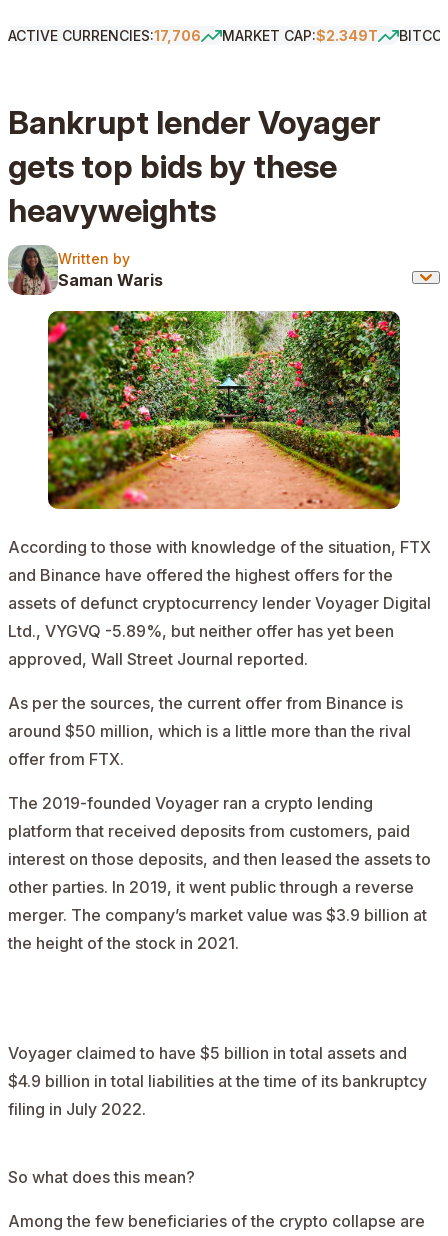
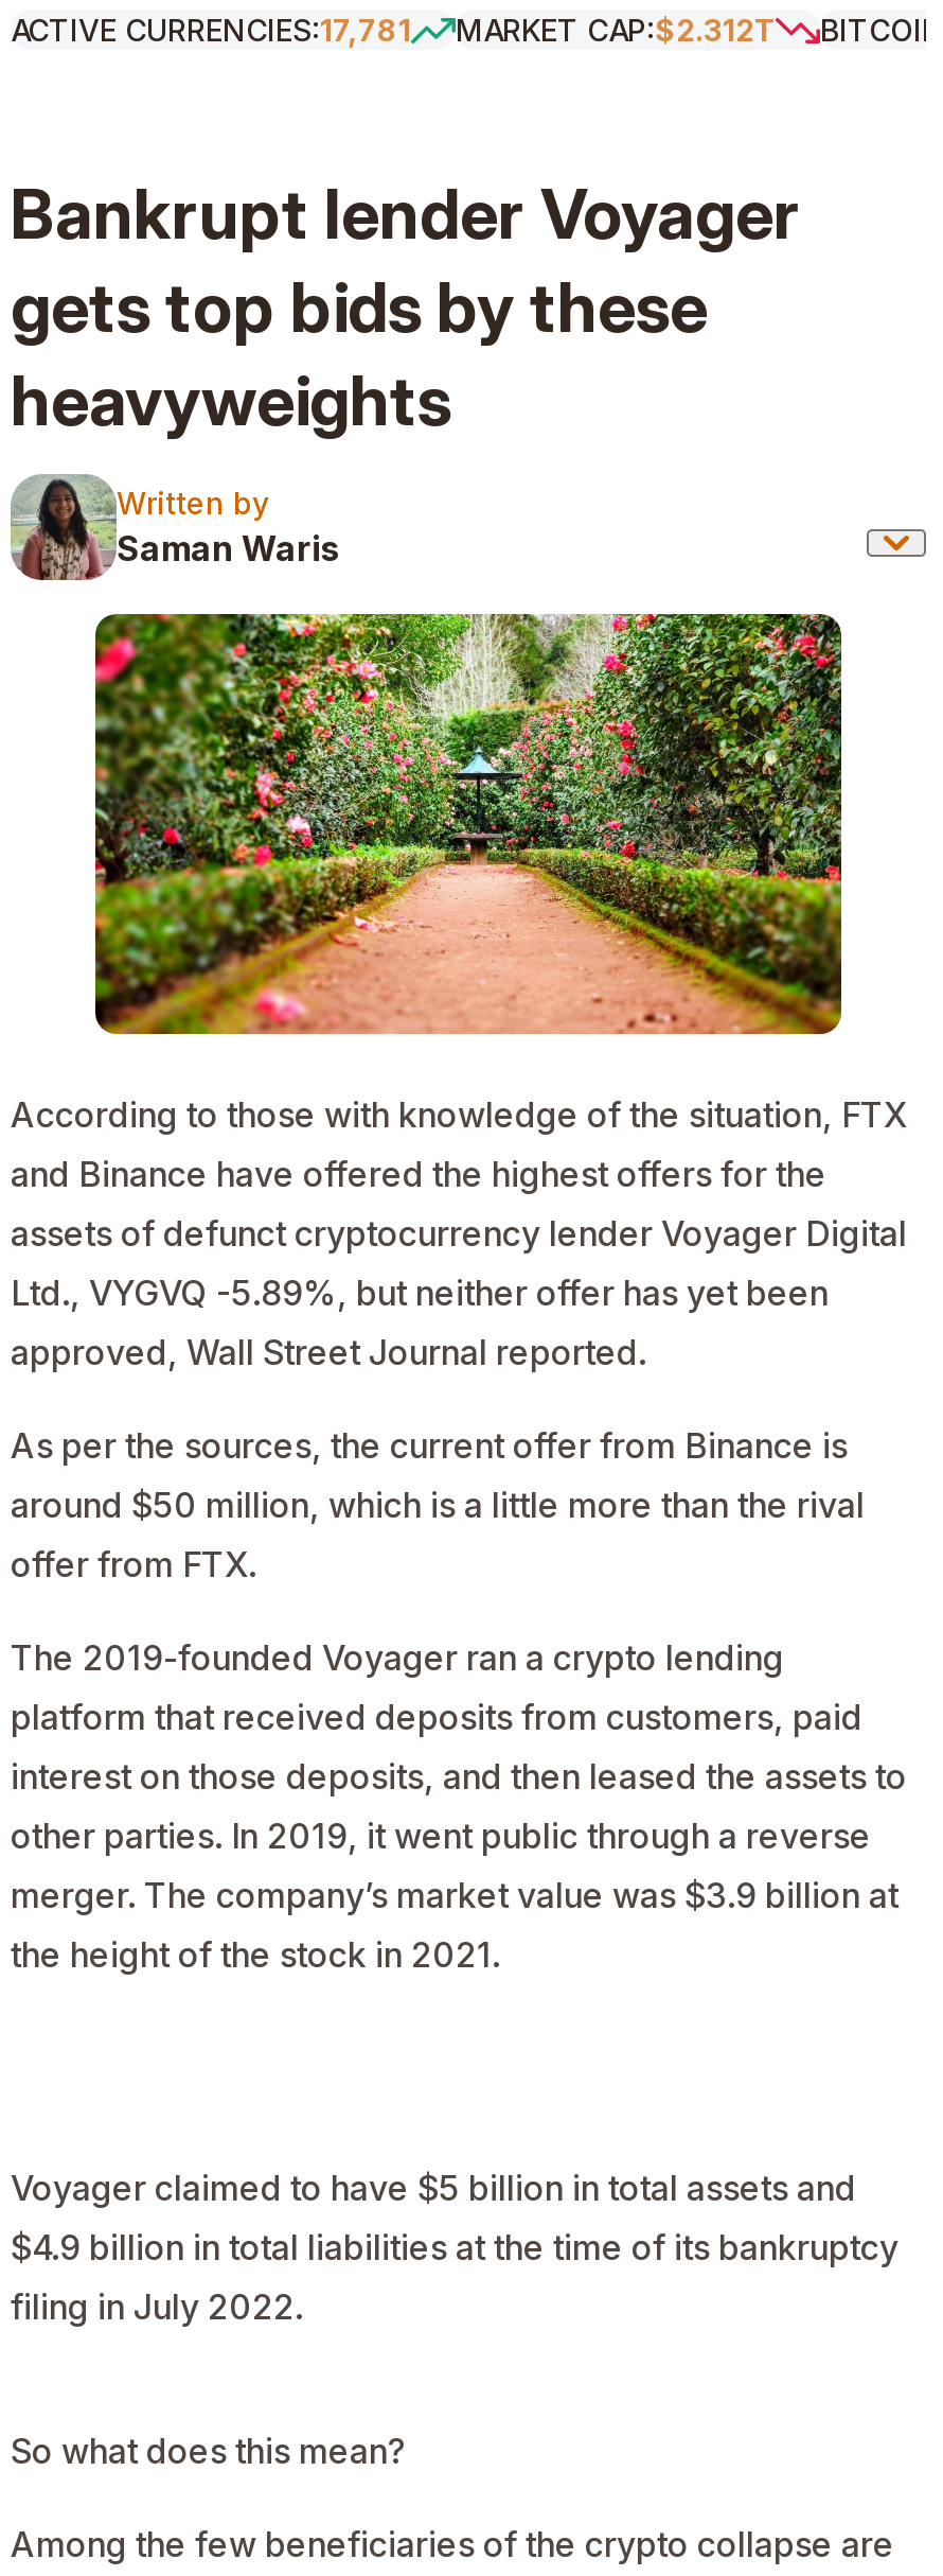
[8,27,201,44] ACTIVE CURRENCIES:17,706 -> [11,12,411,48] ACTIVE CURRENCIES:17,781
[222,27,378,44] MARKET CAP:$2.349T -> [456,12,776,48] MARKET CAP:$2.312T

